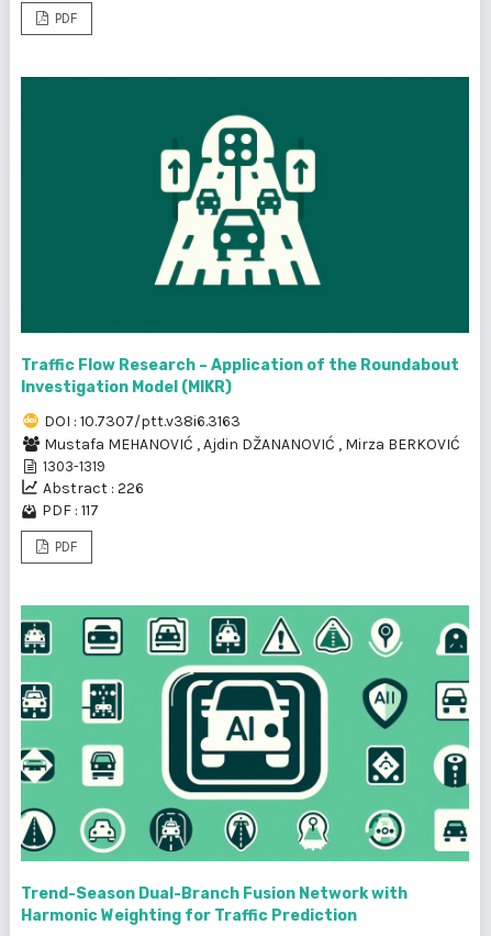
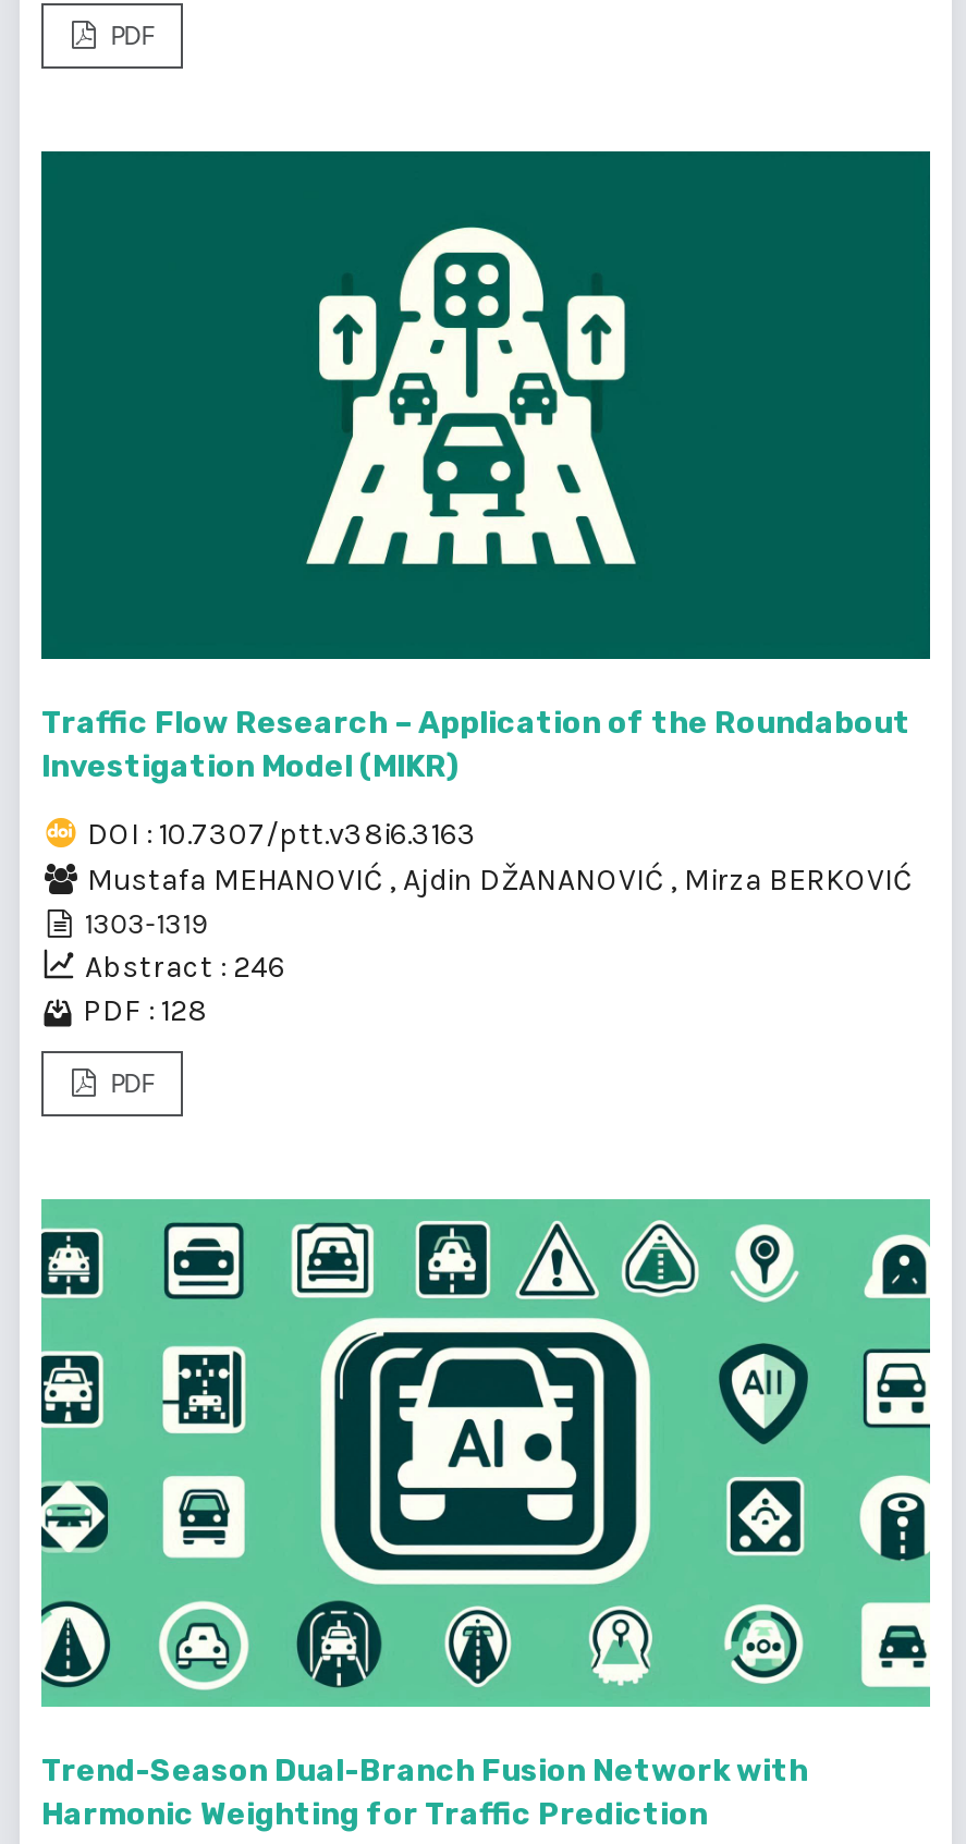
[43,479,144,498] Abstract : 226 -> [85,949,285,986] Abstract : 246
[42,501,99,520] PDF : 117 -> [83,993,207,1030] PDF : 128

